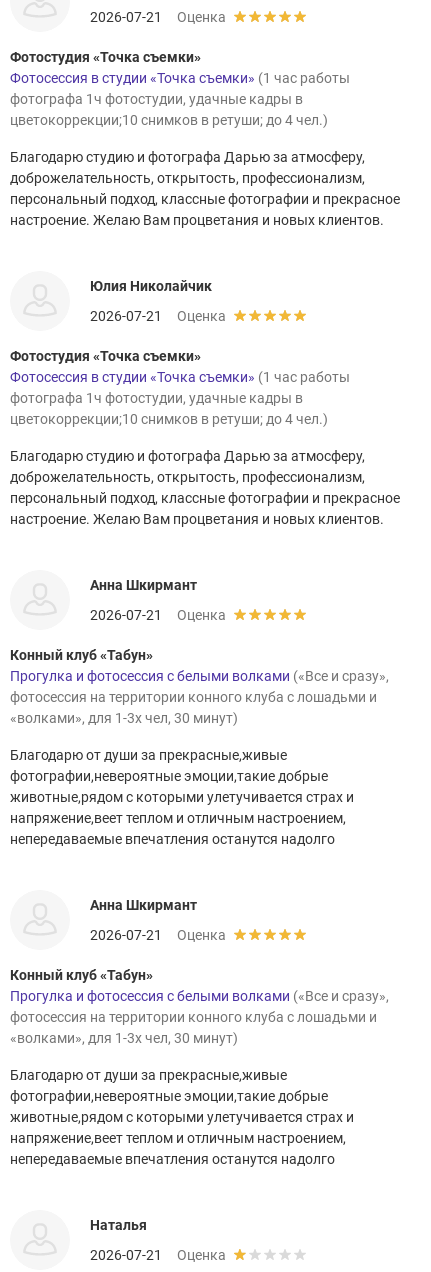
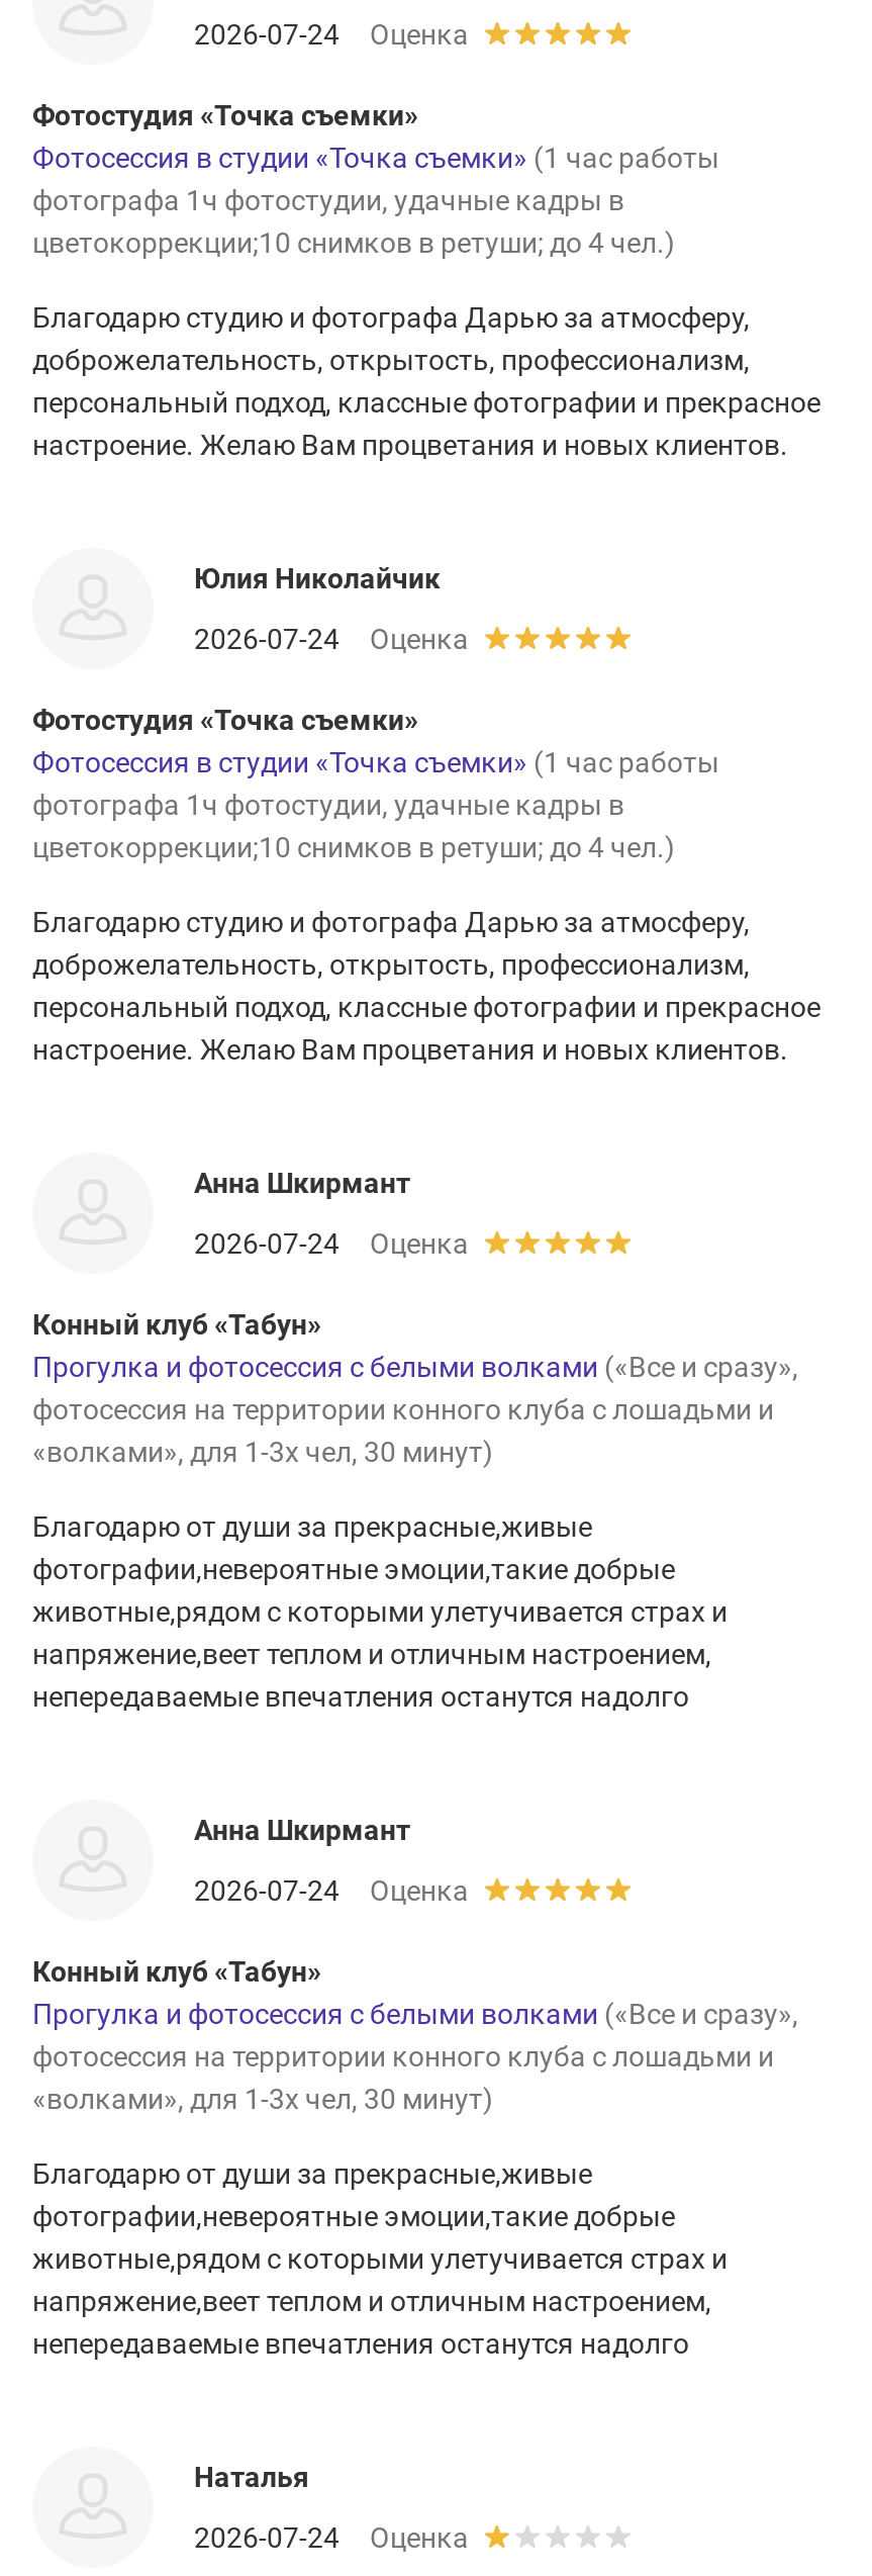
[90,9,226,25] 2026-07-21 Оценка -> [194,17,469,50] 2026-07-24 Оценка
[90,308,226,324] 2026-07-21 Оценка -> [194,622,469,654] 2026-07-24 Оценка
[90,607,226,623] 2026-07-21 Оценка -> [194,1227,469,1259] 2026-07-24 Оценка
[90,927,226,943] 2026-07-21 Оценка -> [194,1874,469,1906] 2026-07-24 Оценка
[90,1247,226,1263] 2026-07-21 Оценка -> [194,2521,469,2553] 2026-07-24 Оценка

